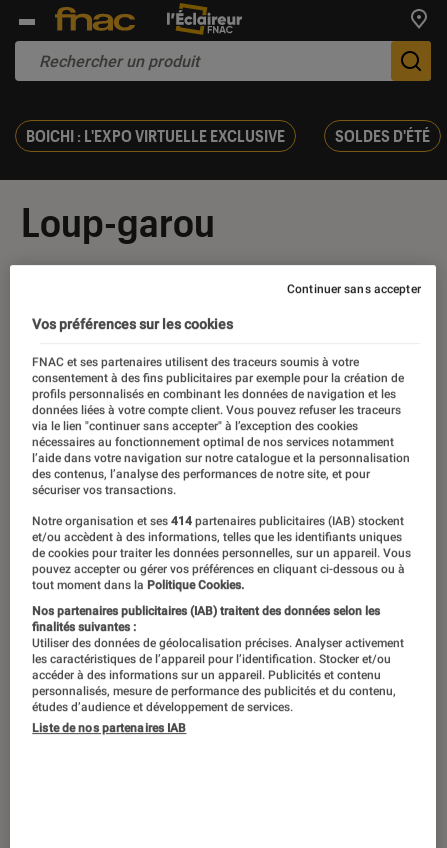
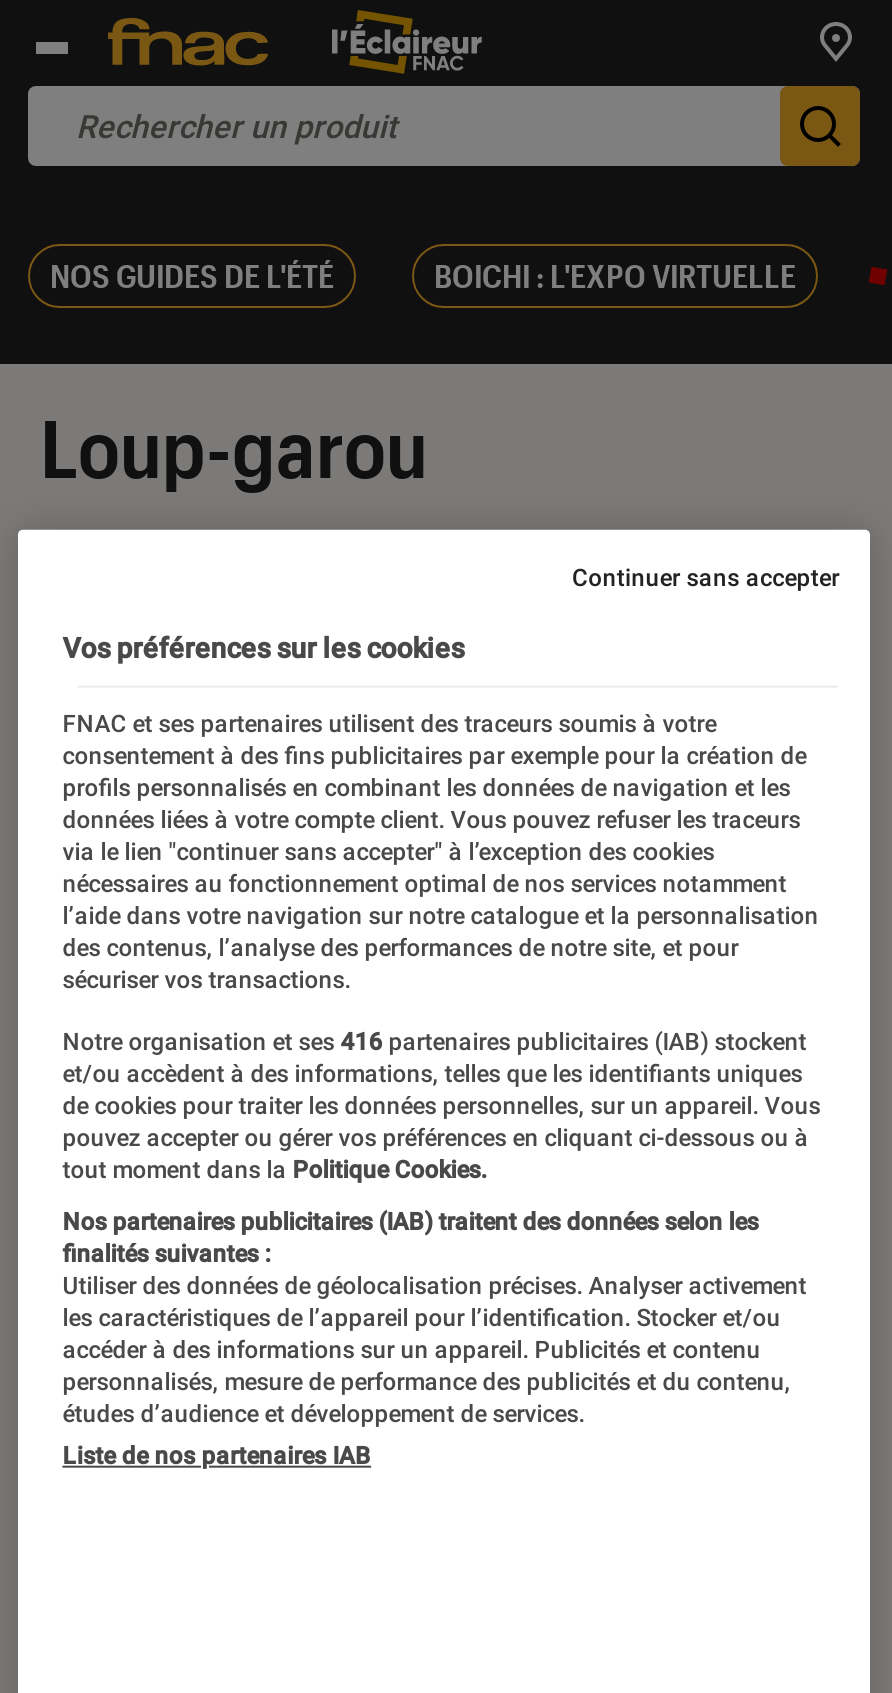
[26,126,430,145] BOICHI : L'EXPO VIRTUELLE EXCLUSIVE | SOLDES D'ÉTÉ -> [50,256,796,294] NOS GUIDES DE L'ÉTÉ | BOICHI : L'EXPO VIRTUELLE
[32,514,404,528] Notre organisation et ses 414 partenaires publicitaires (IAB) stockent -> [62,1028,806,1056] Notre organisation et ses 416 partenaires publicitaires (IAB) stockent

